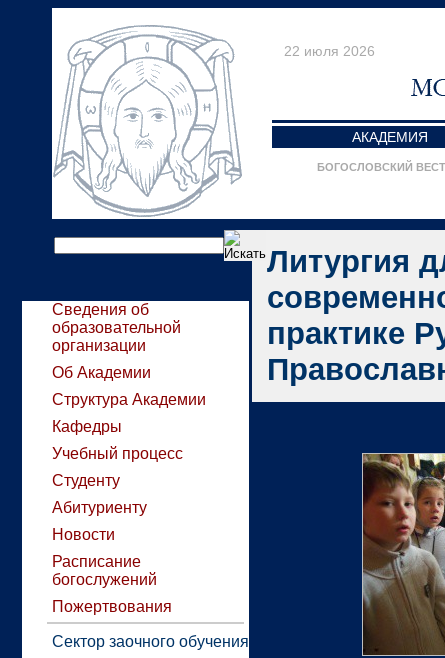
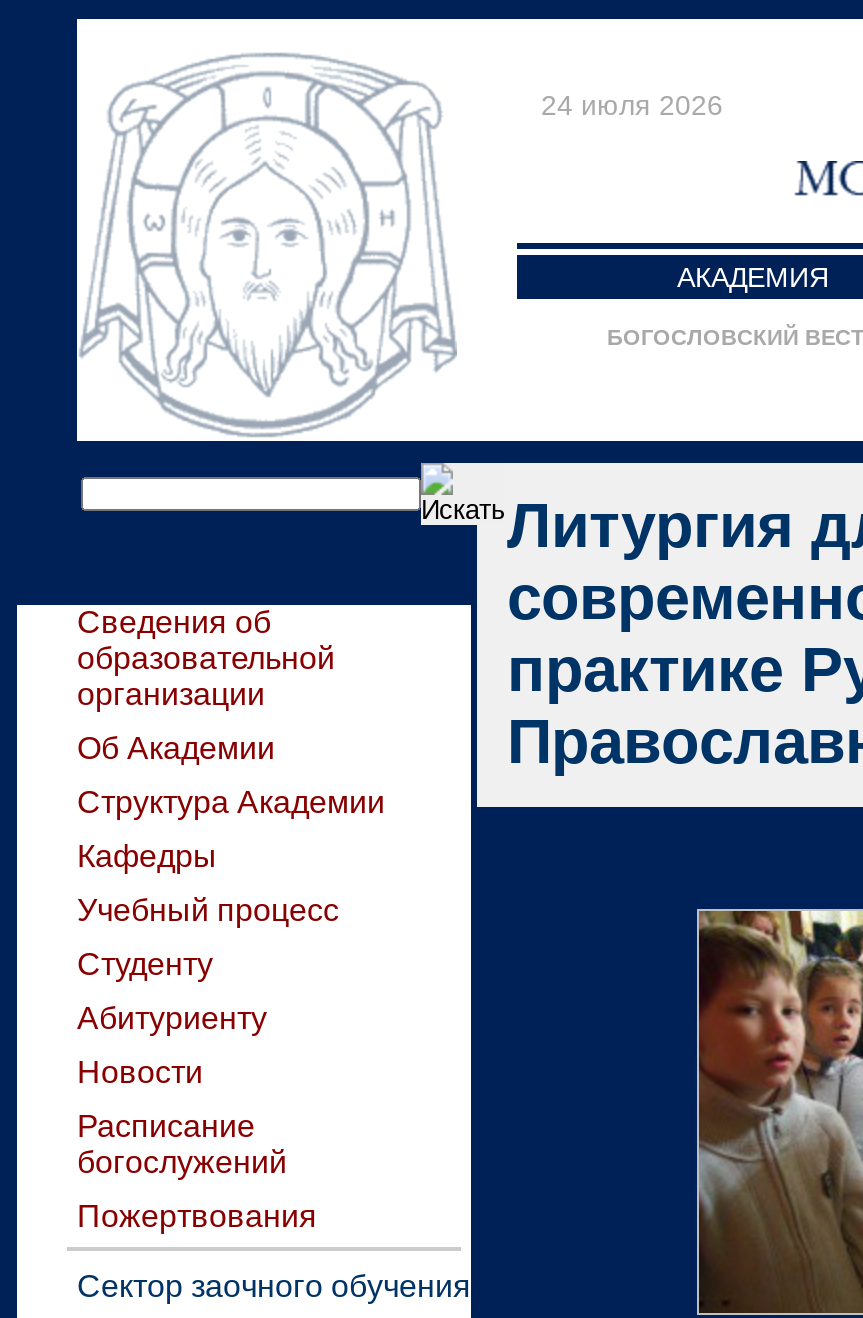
[284,43,375,59] 22 июля 2026 -> [541,89,723,121] 24 июля 2026

